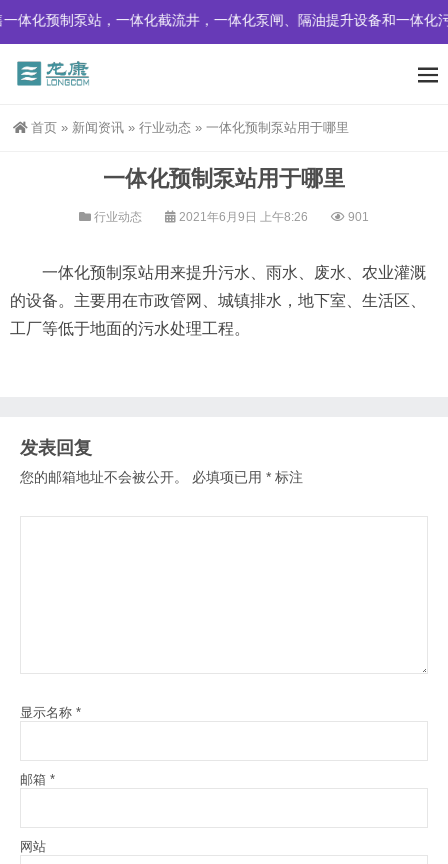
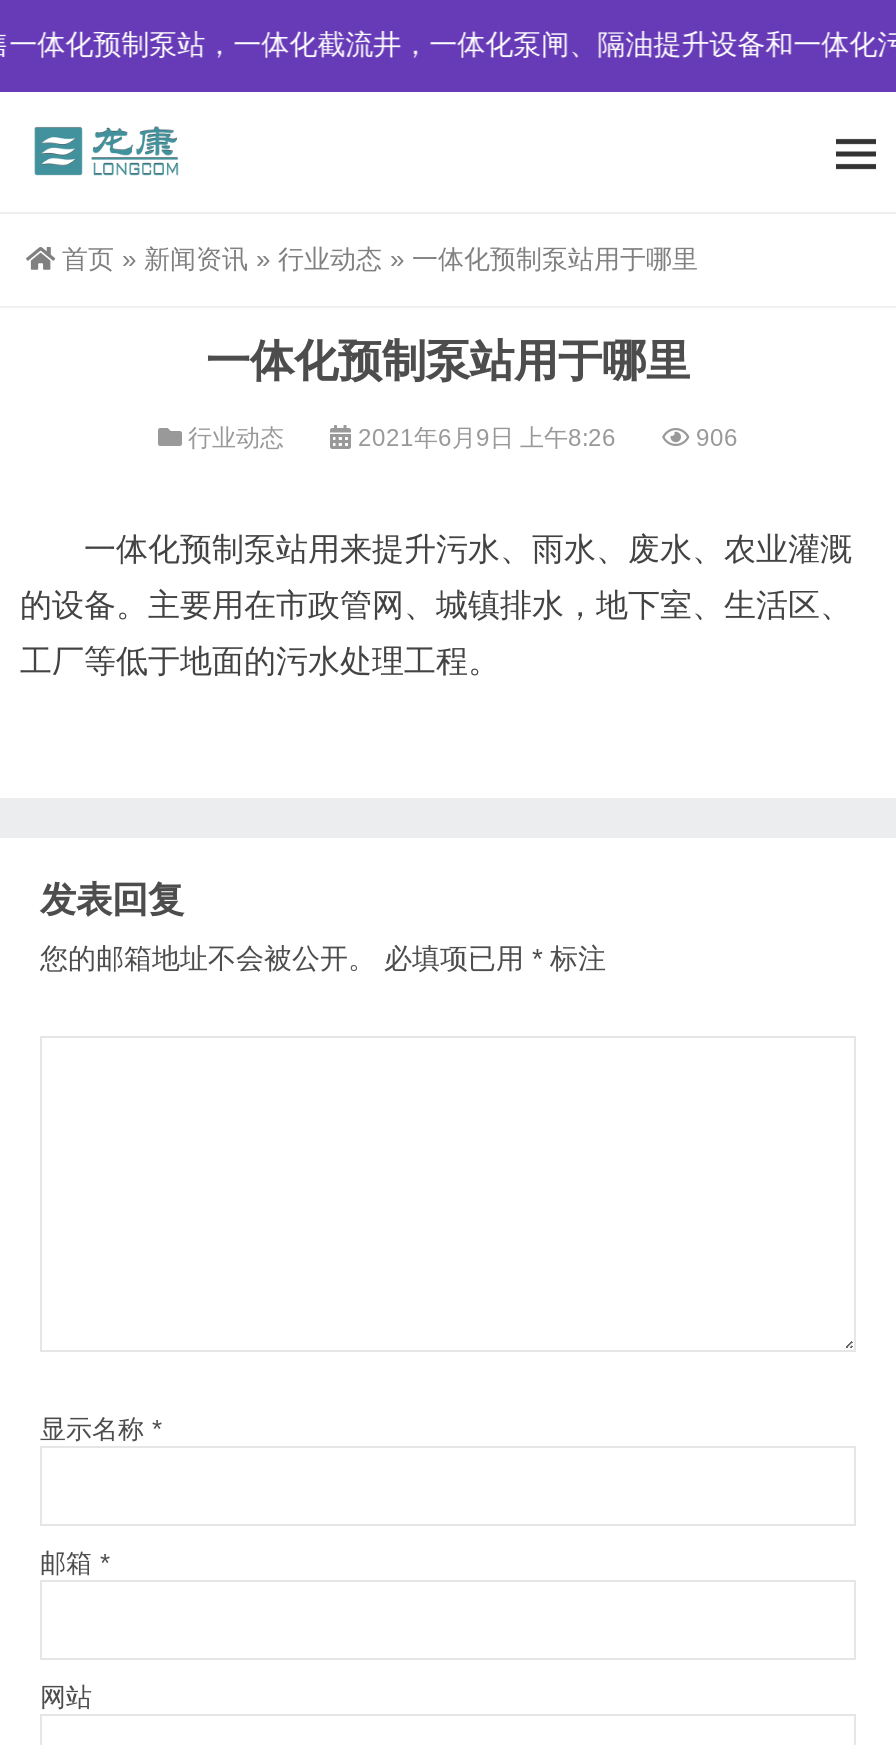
[345,210,369,224] 901 -> [690,424,738,452] 906

